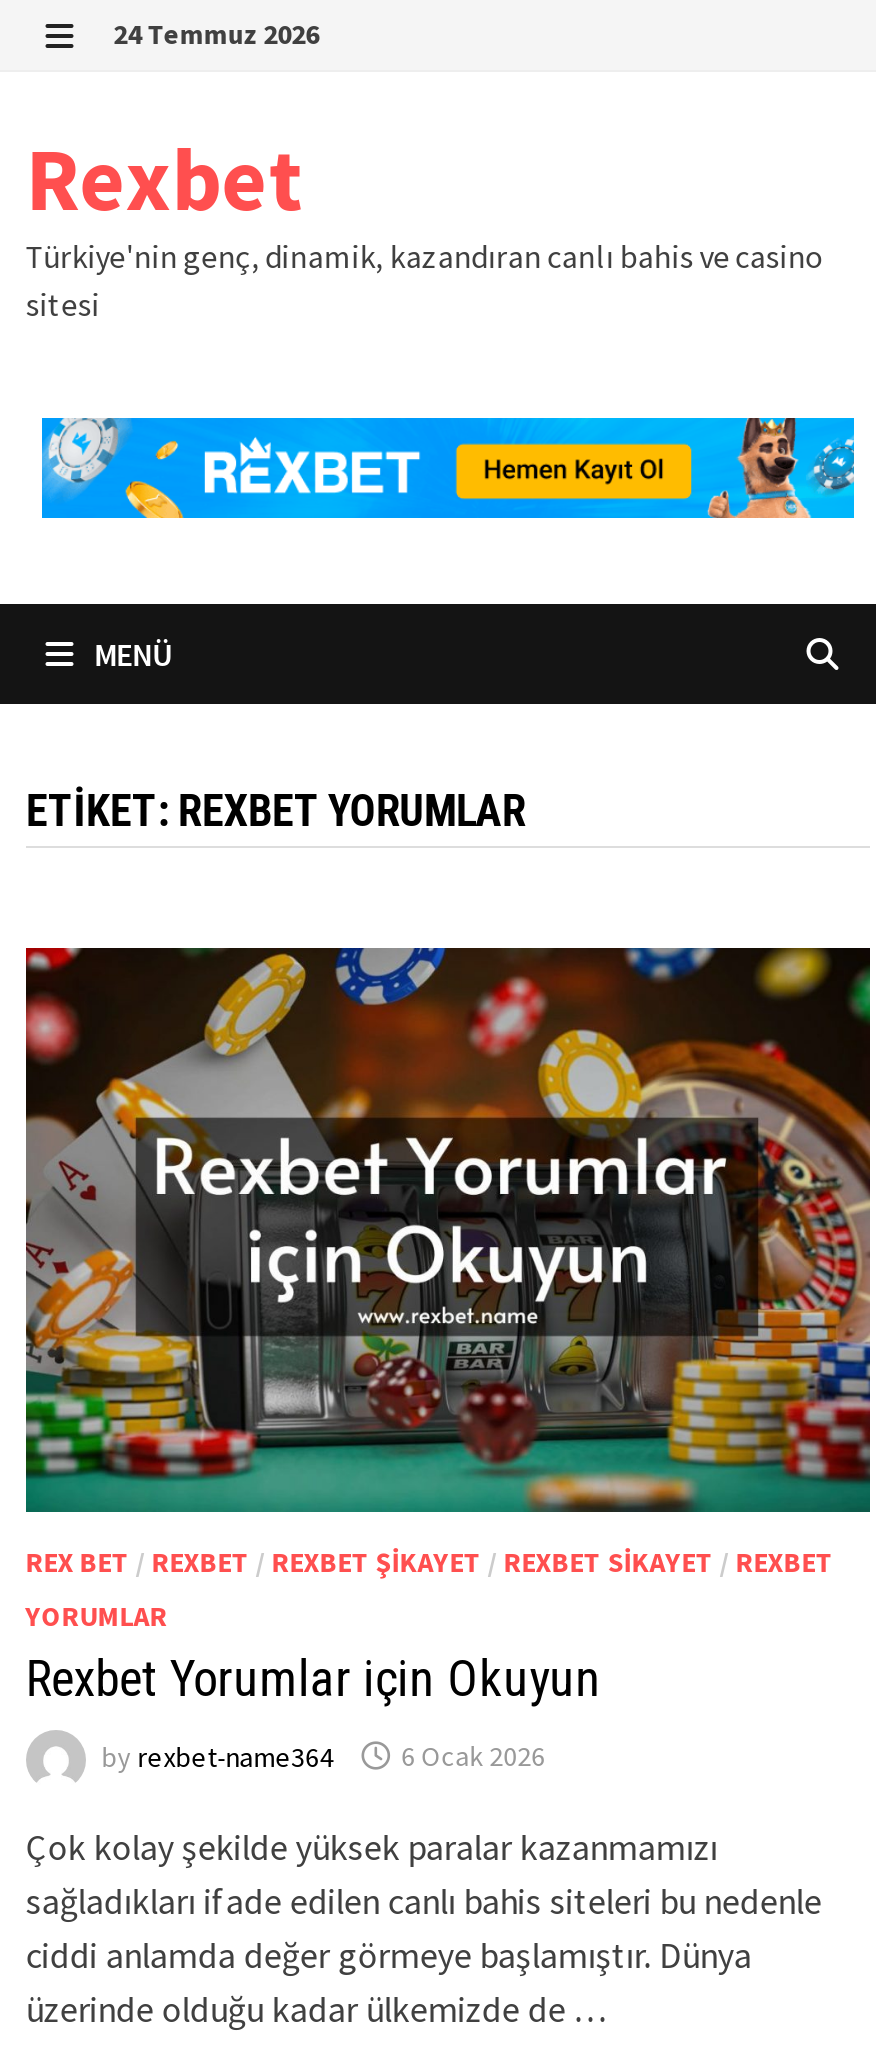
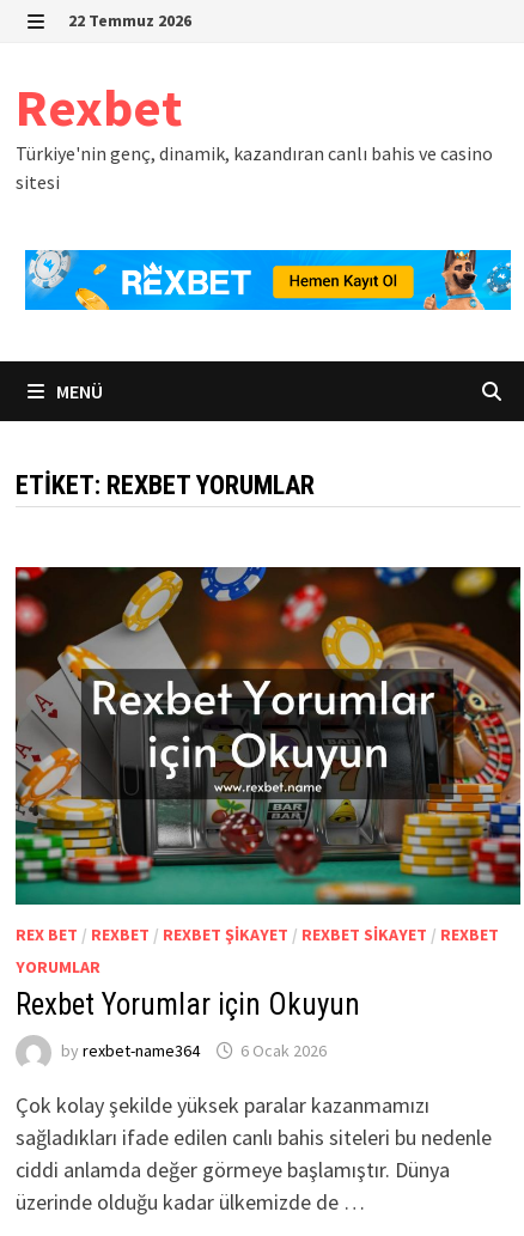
[114,16,320,52] 24 Temmuz 2026 -> [68,10,191,31] 22 Temmuz 2026

